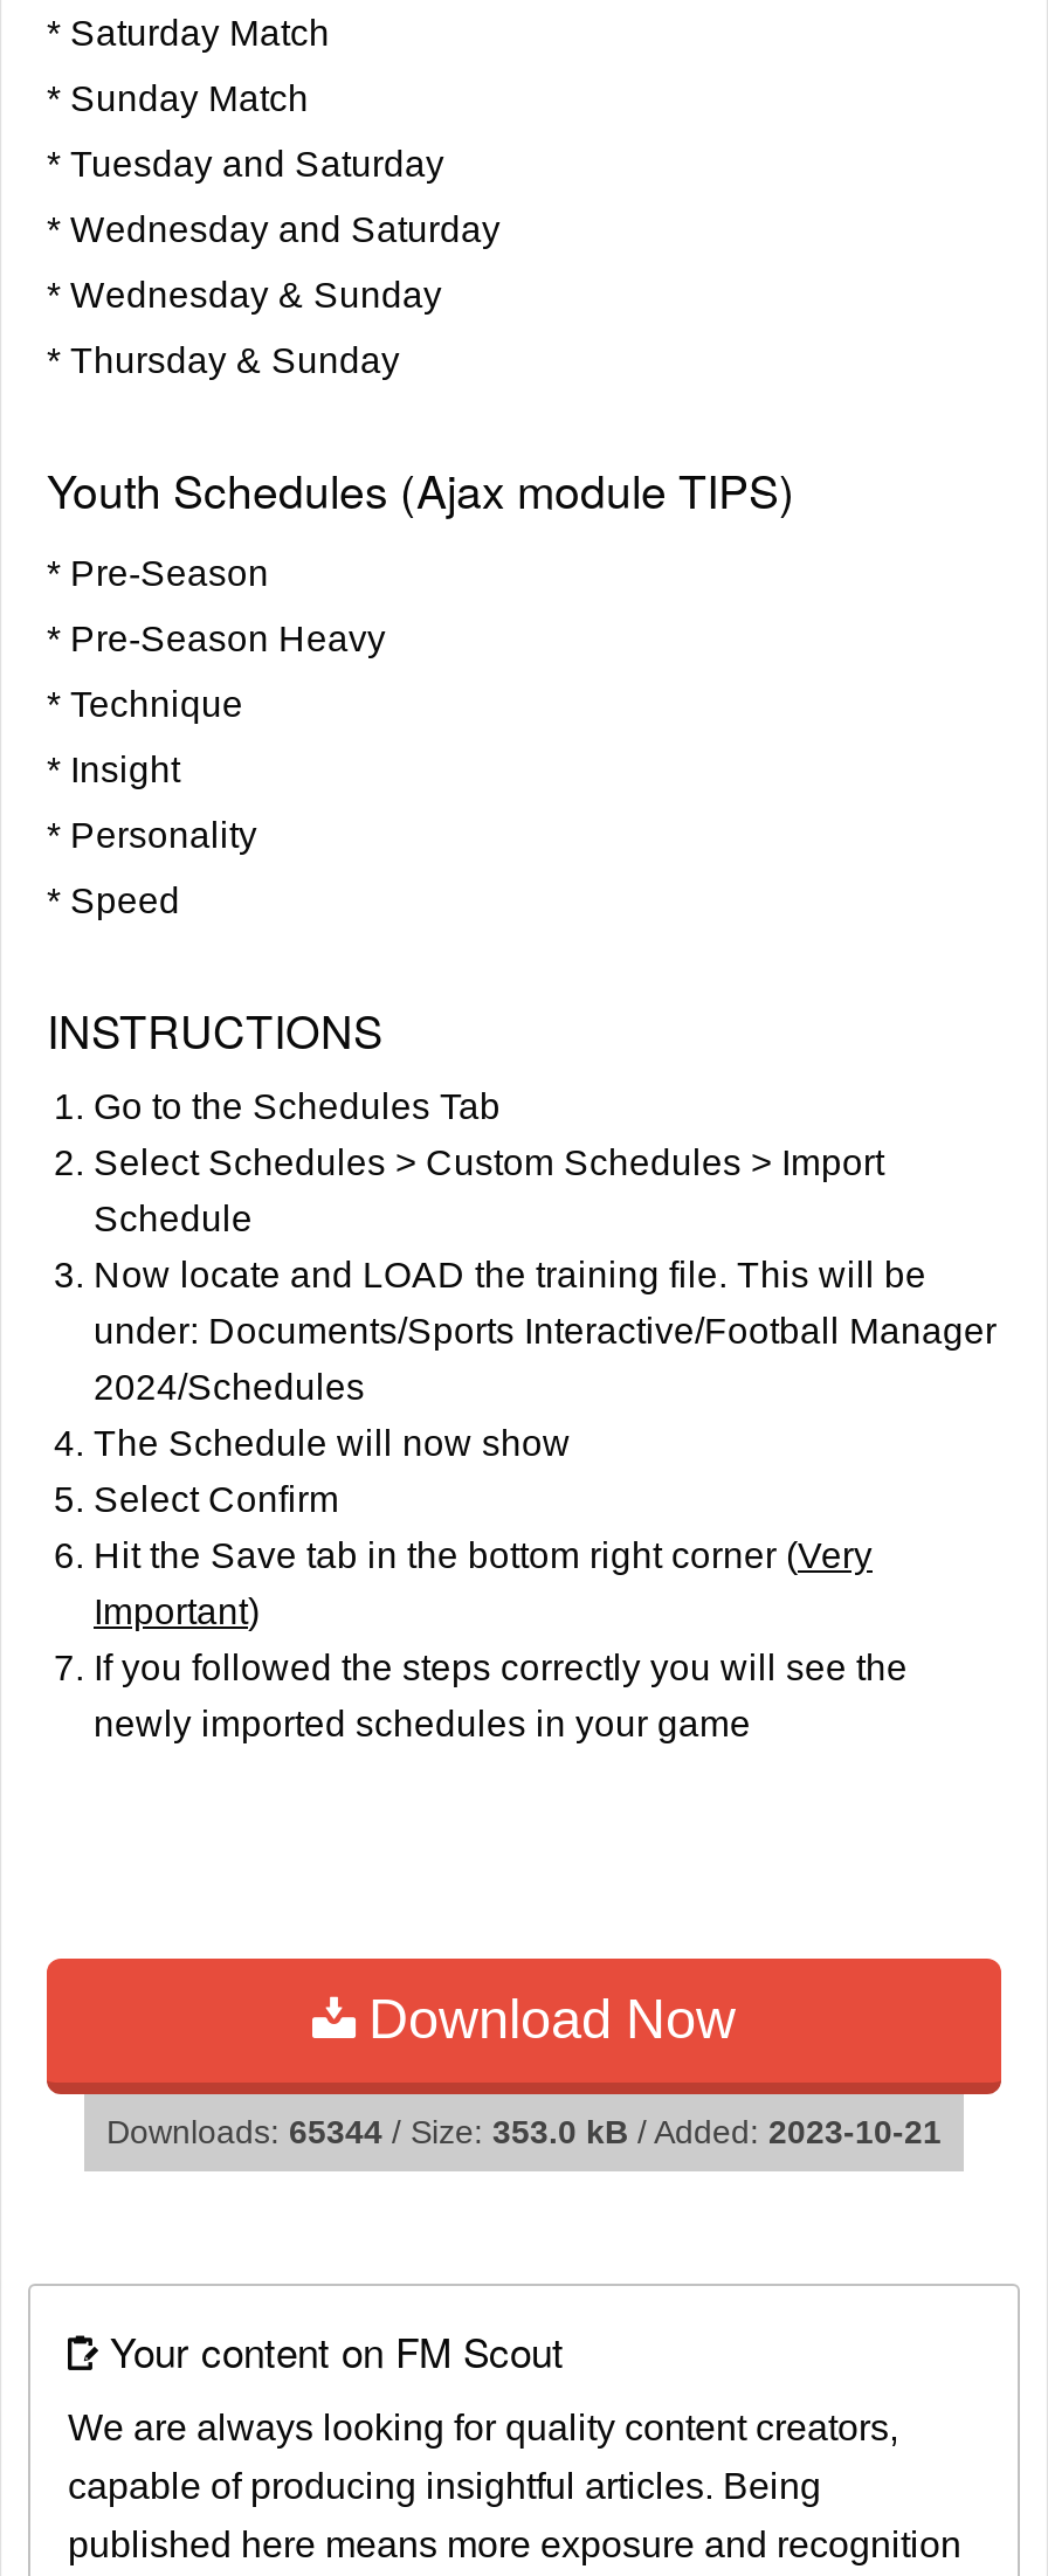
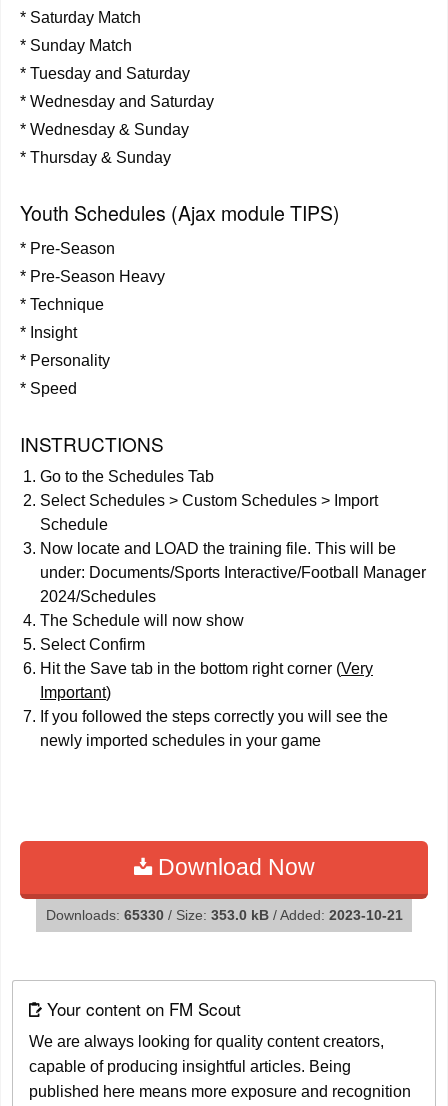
[106,2113,942,2150] Downloads: 65344 / Size: 353.0 kB / Added: 2023-10-21 -> [45,907,402,923] Downloads: 65330 / Size: 353.0 kB / Added: 2023-10-21

